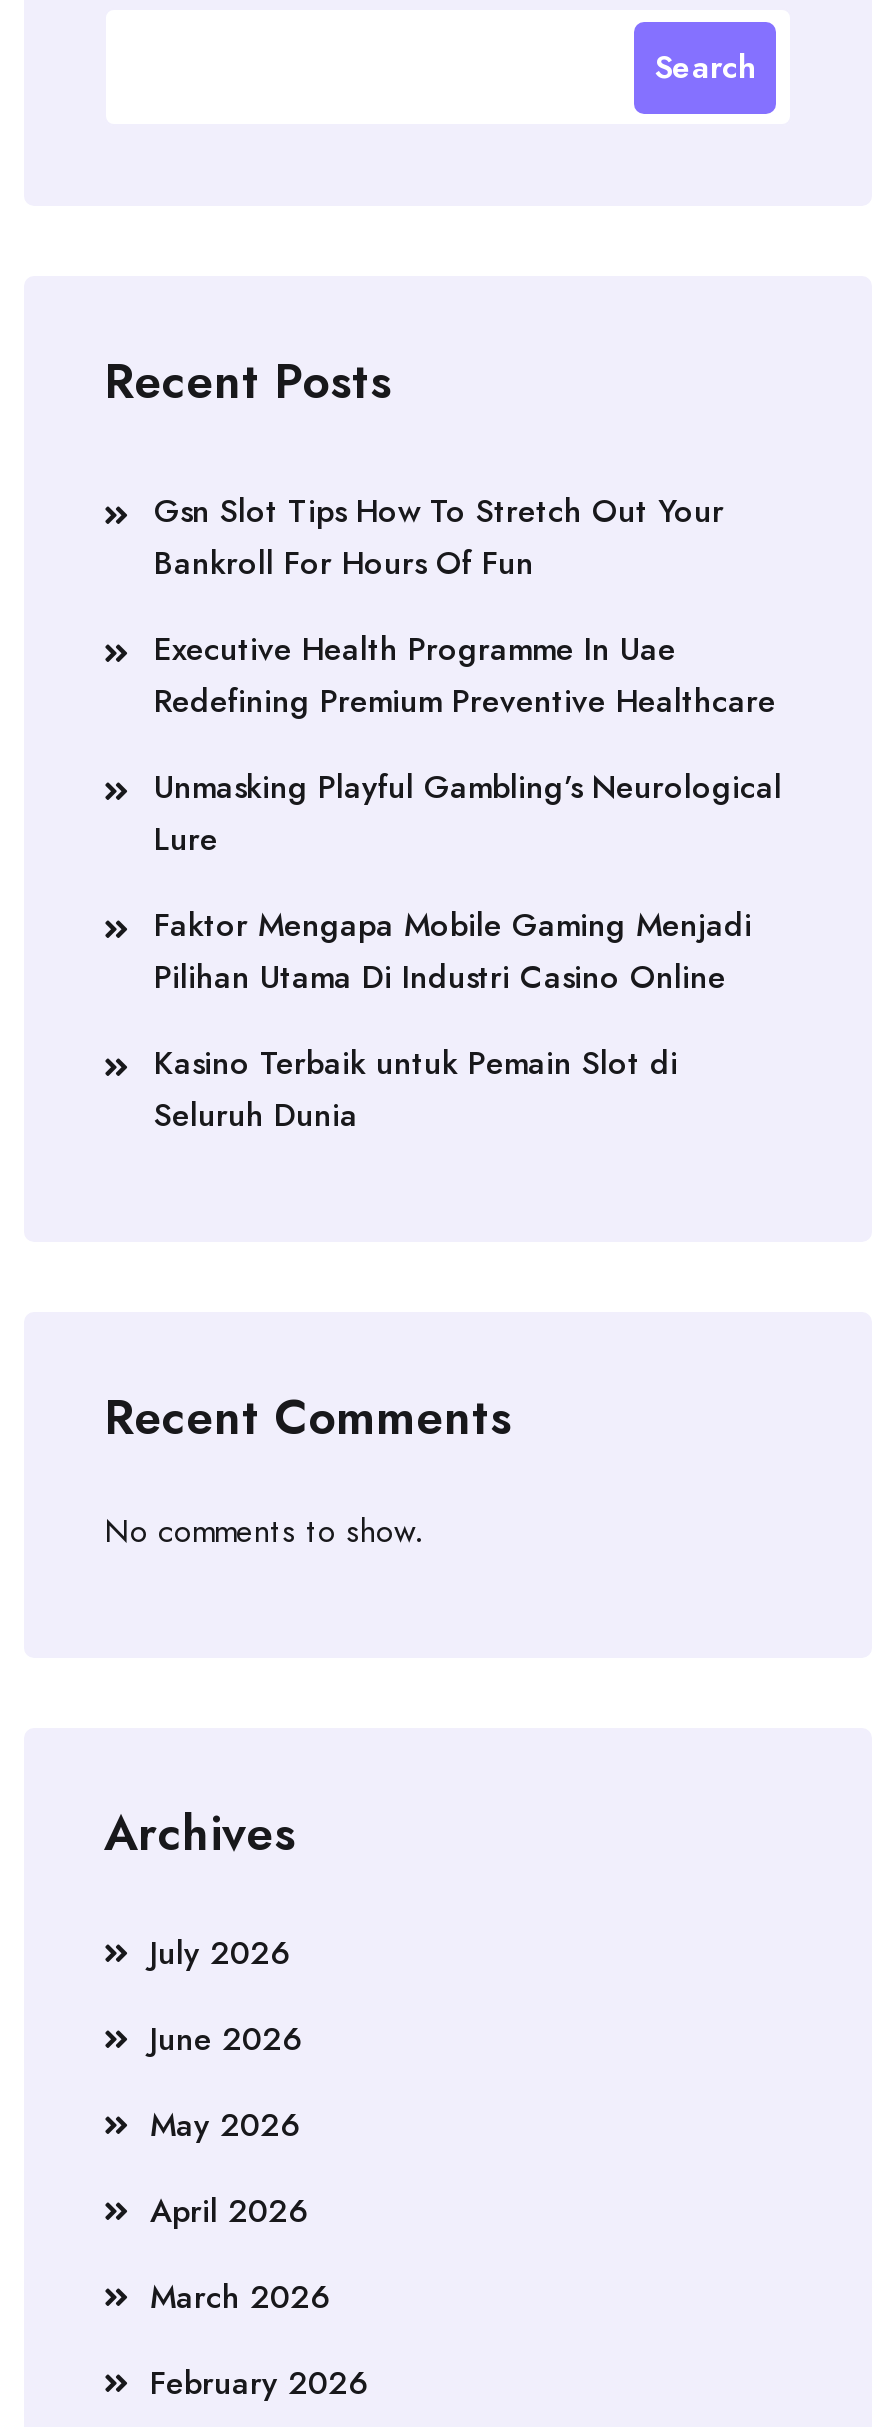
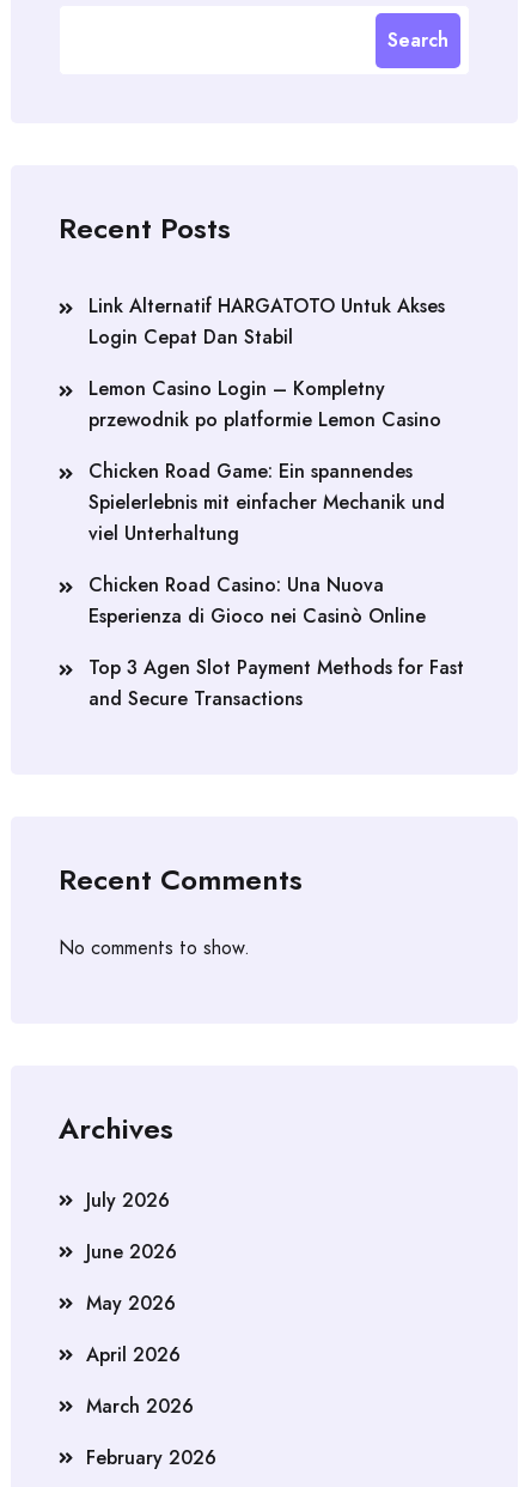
[154,488,724,586] Gsn Slot Tips How To Stretch Out Your | Bankroll For Hours Of Fun -> [89,292,445,351] Link Alternatif HARGATOTO Untuk Akses | Login Cepat Dan Stabil
[154,626,776,724] Executive Health Programme In Uae | Redefining Premium Preventive Healthcare -> [89,375,441,433] Lemon Casino Login – Kompletny | przewodnik po platformie Lemon Casino
[154,764,782,862] Unmasking Playful Gambling’s Neurological | Lure -> [89,457,445,547] Chicken Road Game: Ein spannendes | Spielerlebnis mit einfacher Mechanik und | viel Unterhaltung
[154,902,752,1000] Faktor Mengapa Mobile Gaming Menjadi | Pilihan Utama Di Industri Casino Online -> [89,571,426,630] Chicken Road Casino: Una Nuova | Esperienza di Gioco nei Casinò Online
[154,1040,678,1138] Kasino Terbaik untuk Pemain Slot di | Seluruh Dunia -> [89,654,464,712] Top 3 Agen Slot Payment Methods for Fast | and Secure Transactions

